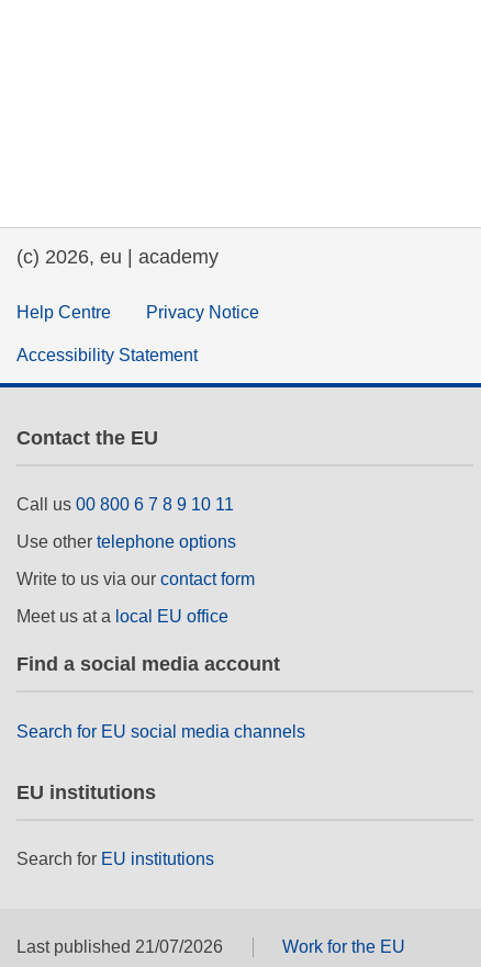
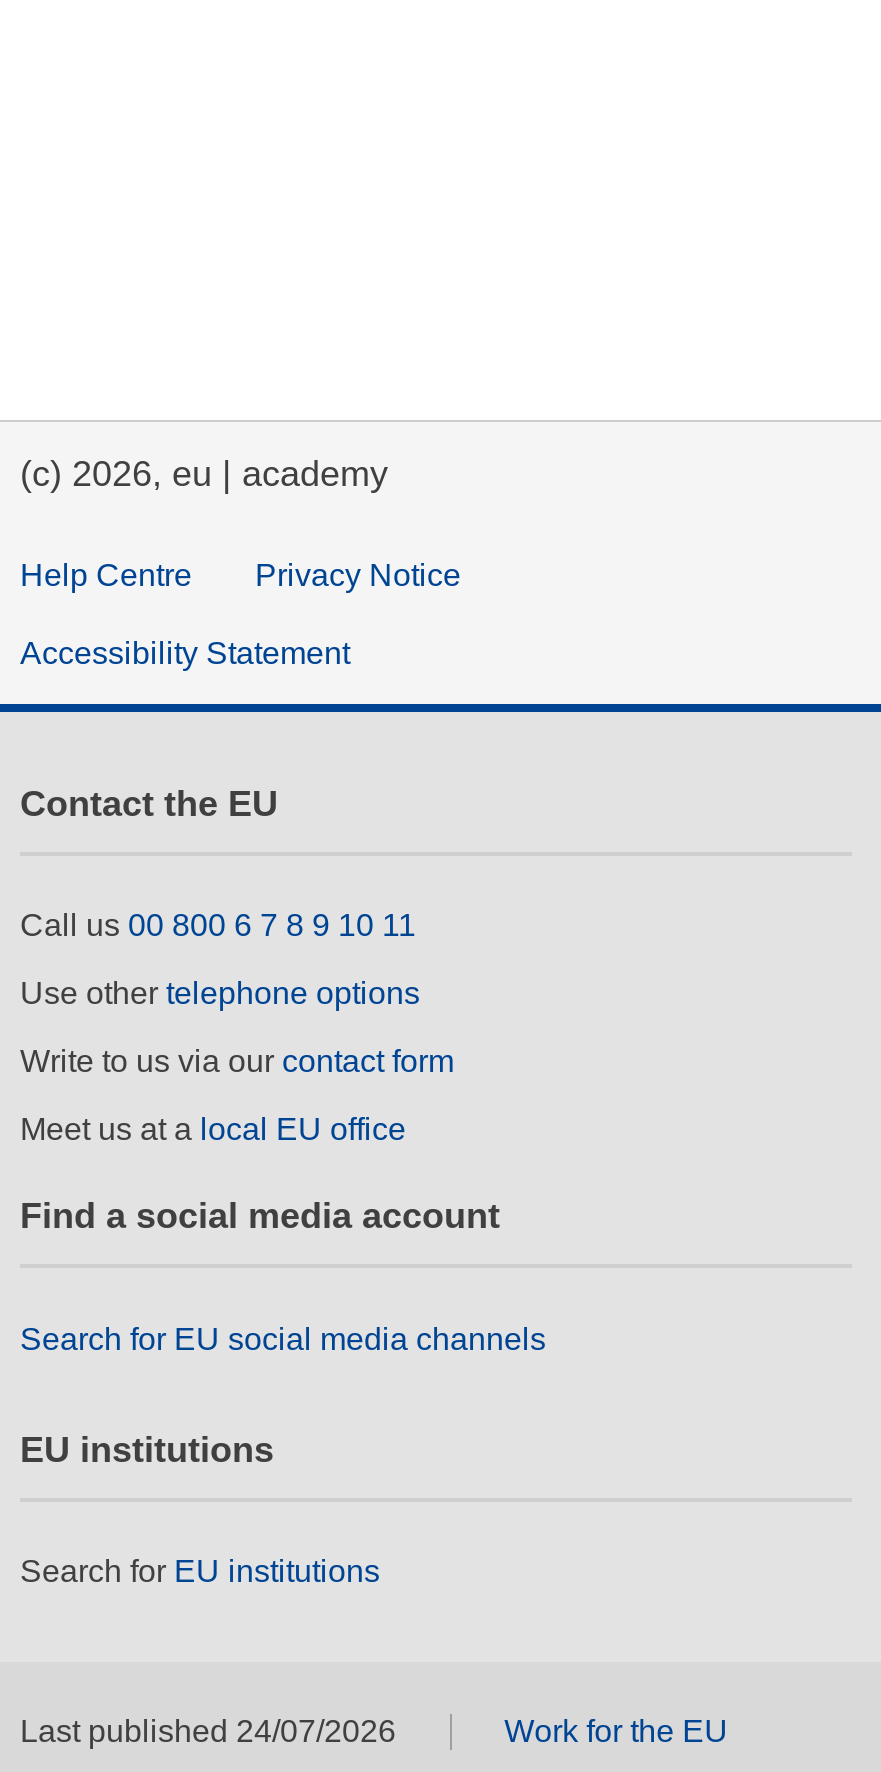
[16,938,223,957] Last published 21/07/2026 -> [20,1715,396,1749] Last published 24/07/2026

